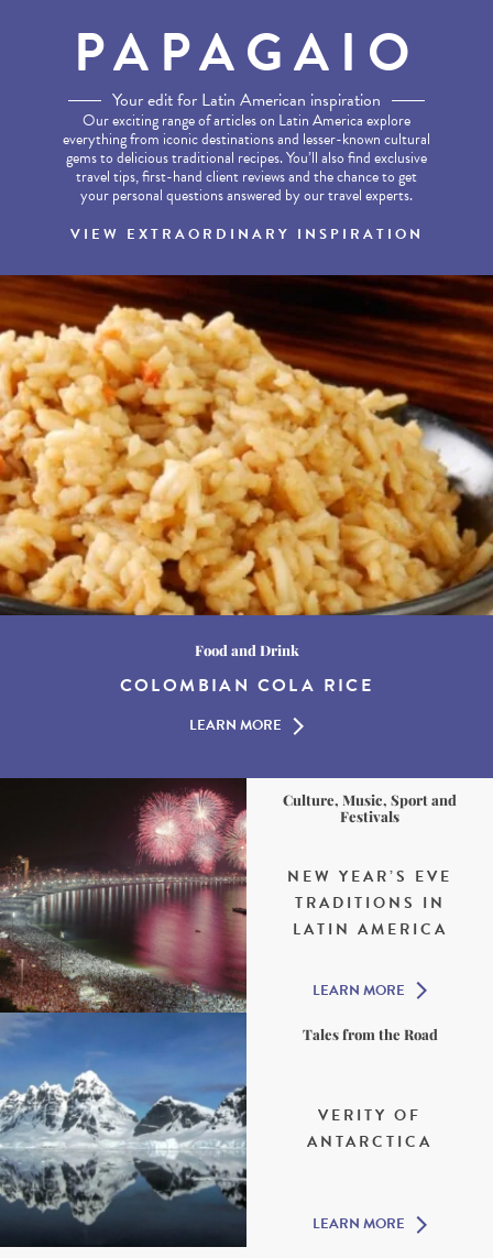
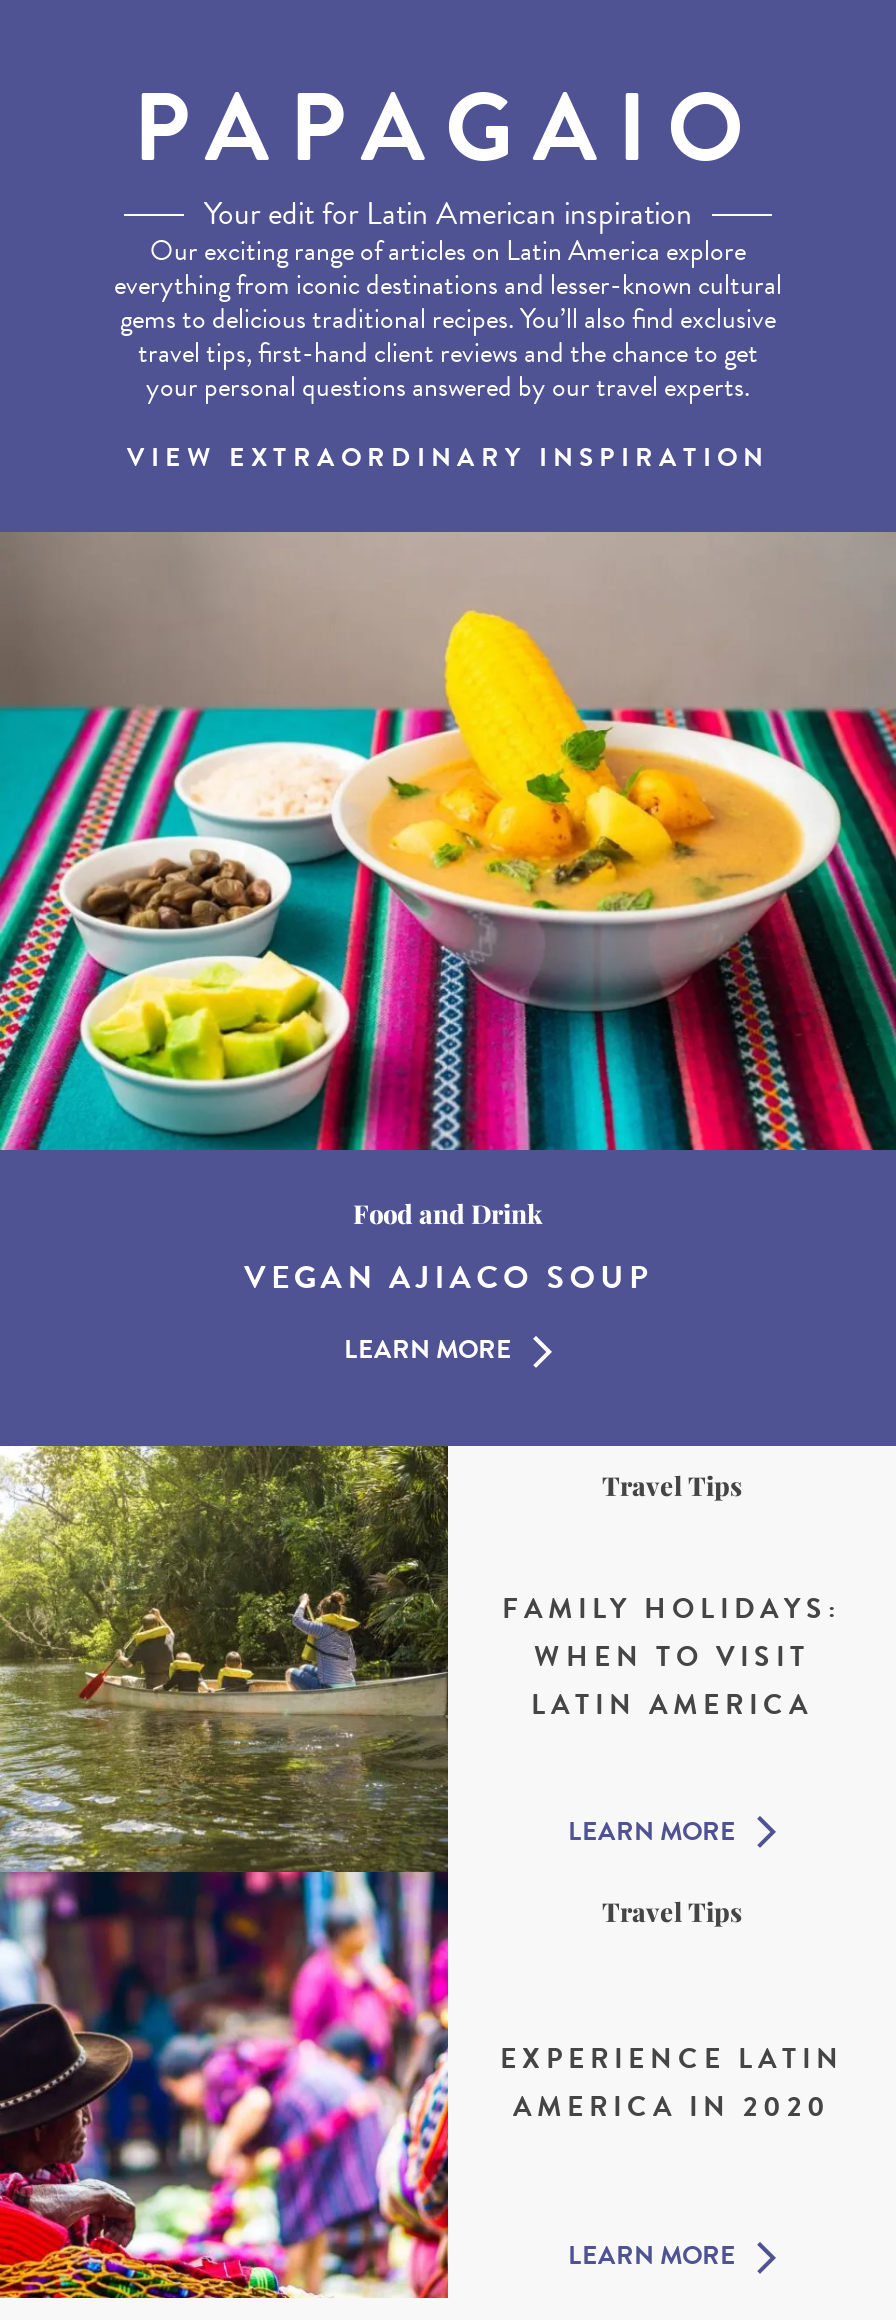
[3,274,490,616] [image] -> [6,530,890,1152] [image]
[120,673,373,699] COLOMBIAN COLA RICE -> [244,1255,652,1303] VEGAN AJIACO SOUP
[3,777,452,1248] [image] | NEW YEAR’S EVE | TRADITIONS IN -> [6,1444,842,2300] [image] | FAMILY HOLIDAYS: | WHEN TO VISIT
[283,791,457,826] Culture, Music, Sport and | Festivals -> [602,1469,742,1503] Travel Tips
[302,1025,437,1044] Tales from the Road -> [602,1894,742,1928] Travel Tips
[307,1104,432,1154] VERITY OF | ANTARCTICA -> [500,2038,844,2128] EXPERIENCE LATIN | AMERICA IN 2020

